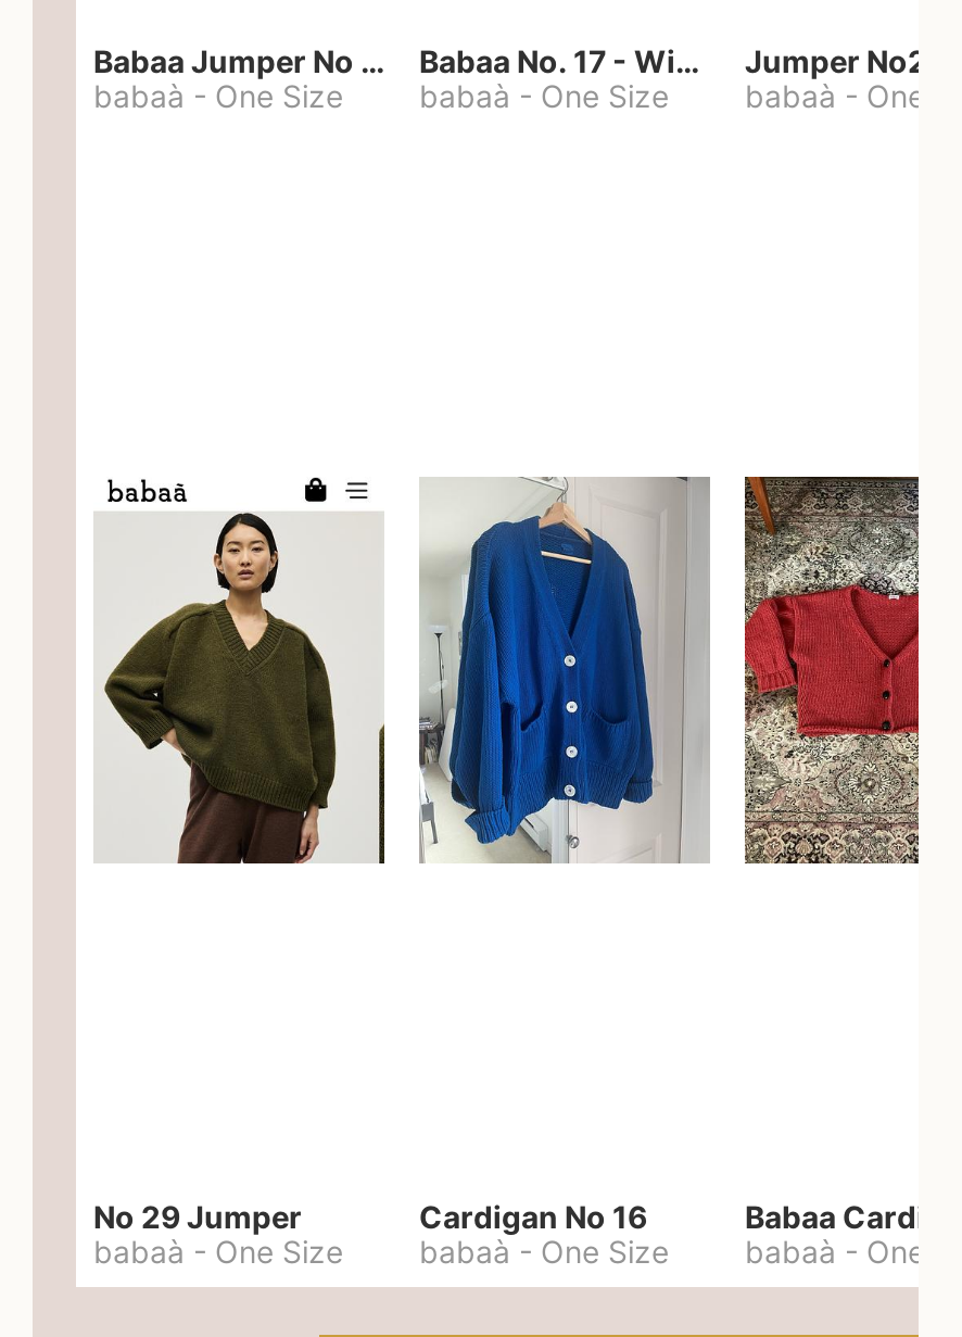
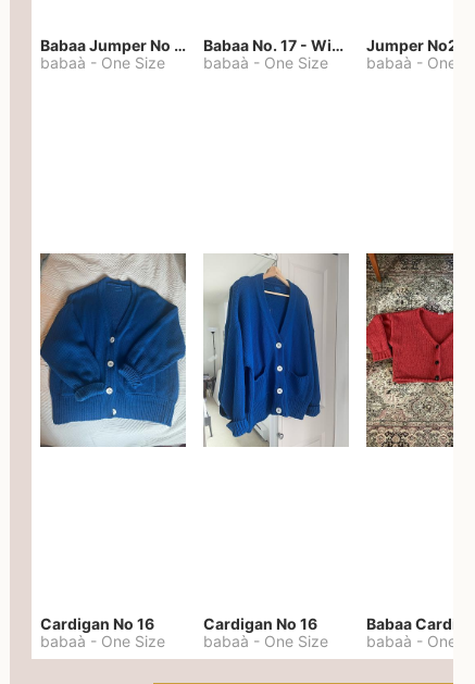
[93,477,387,866] [image] -> [39,252,187,448] [image]
[93,1198,302,1235] No 29 Jumper -> [40,614,154,633] Cardigan No 16

